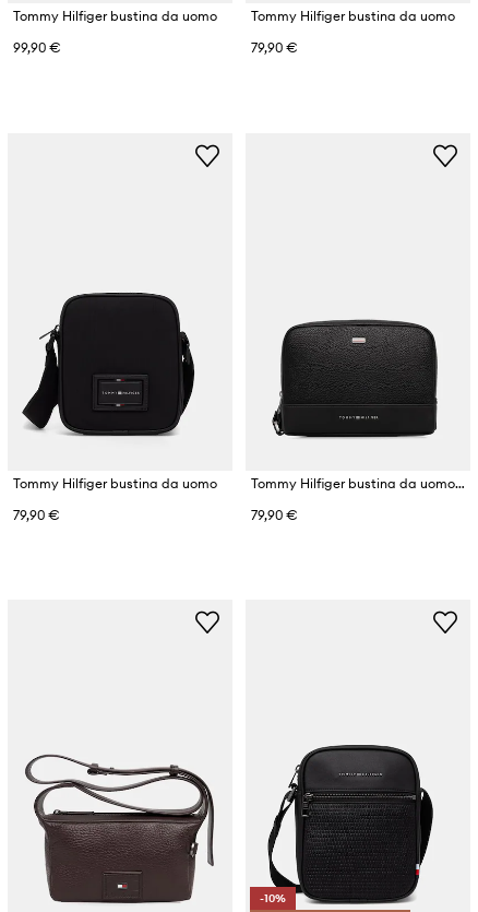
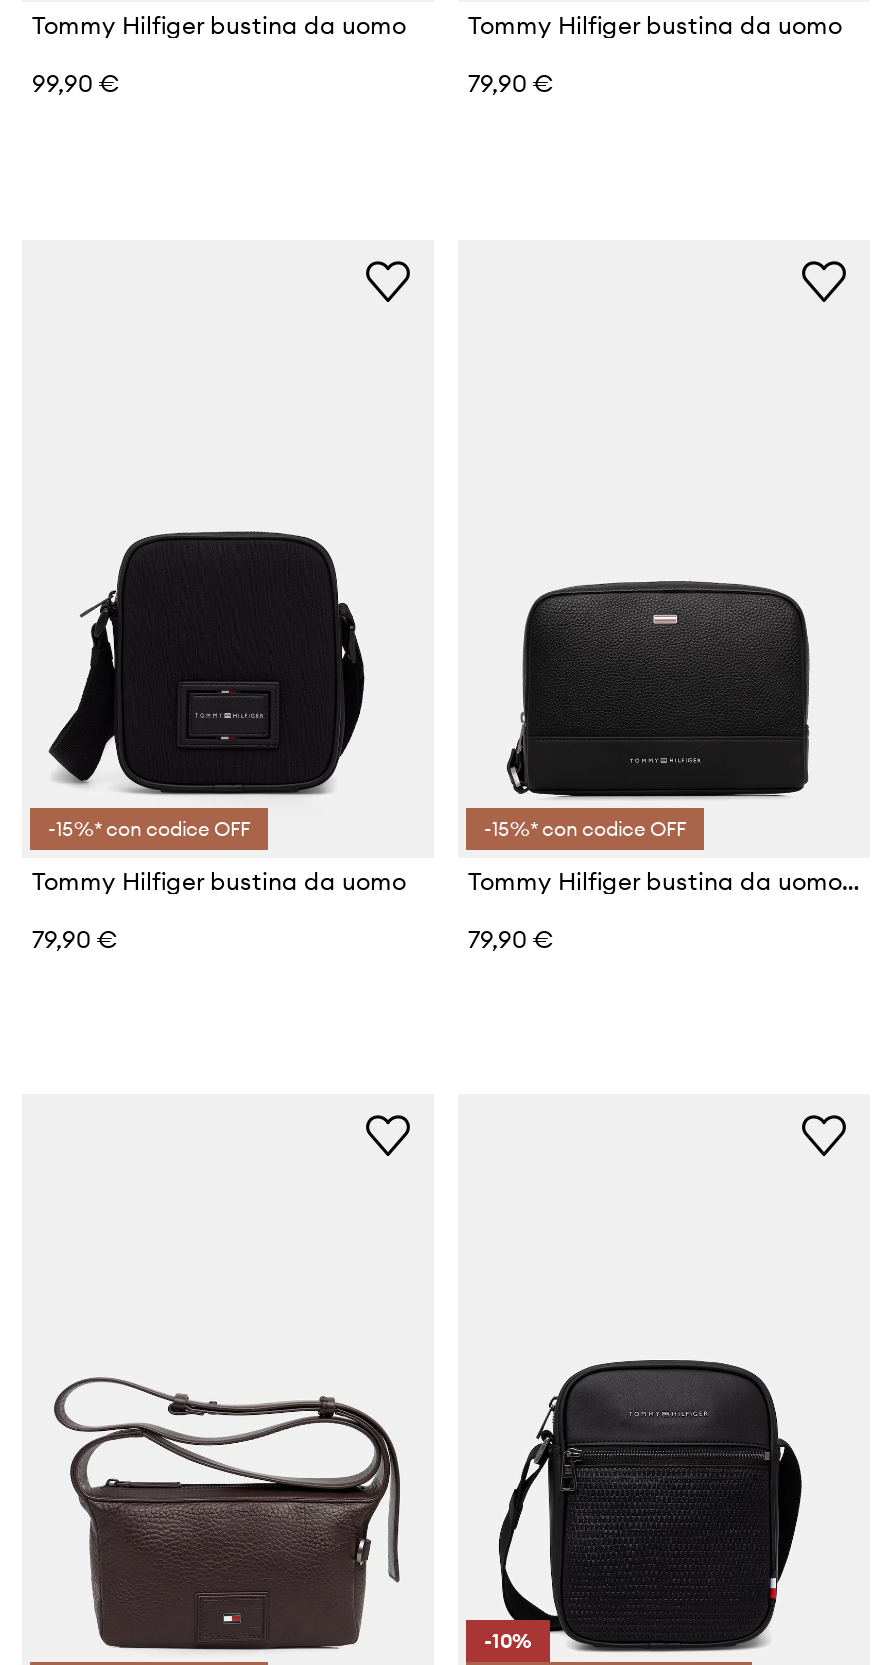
none -> [48,815,250,841] -15%* con codice OFF
none -> [484,815,686,841] -15%* con codice OFF

